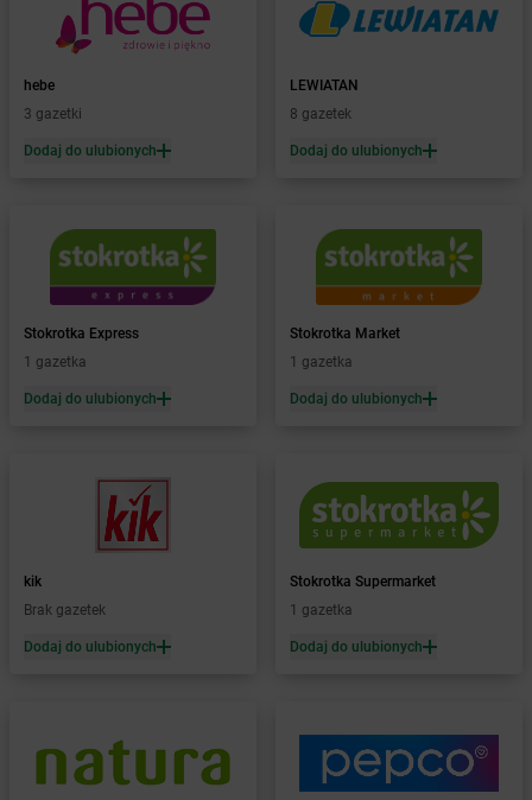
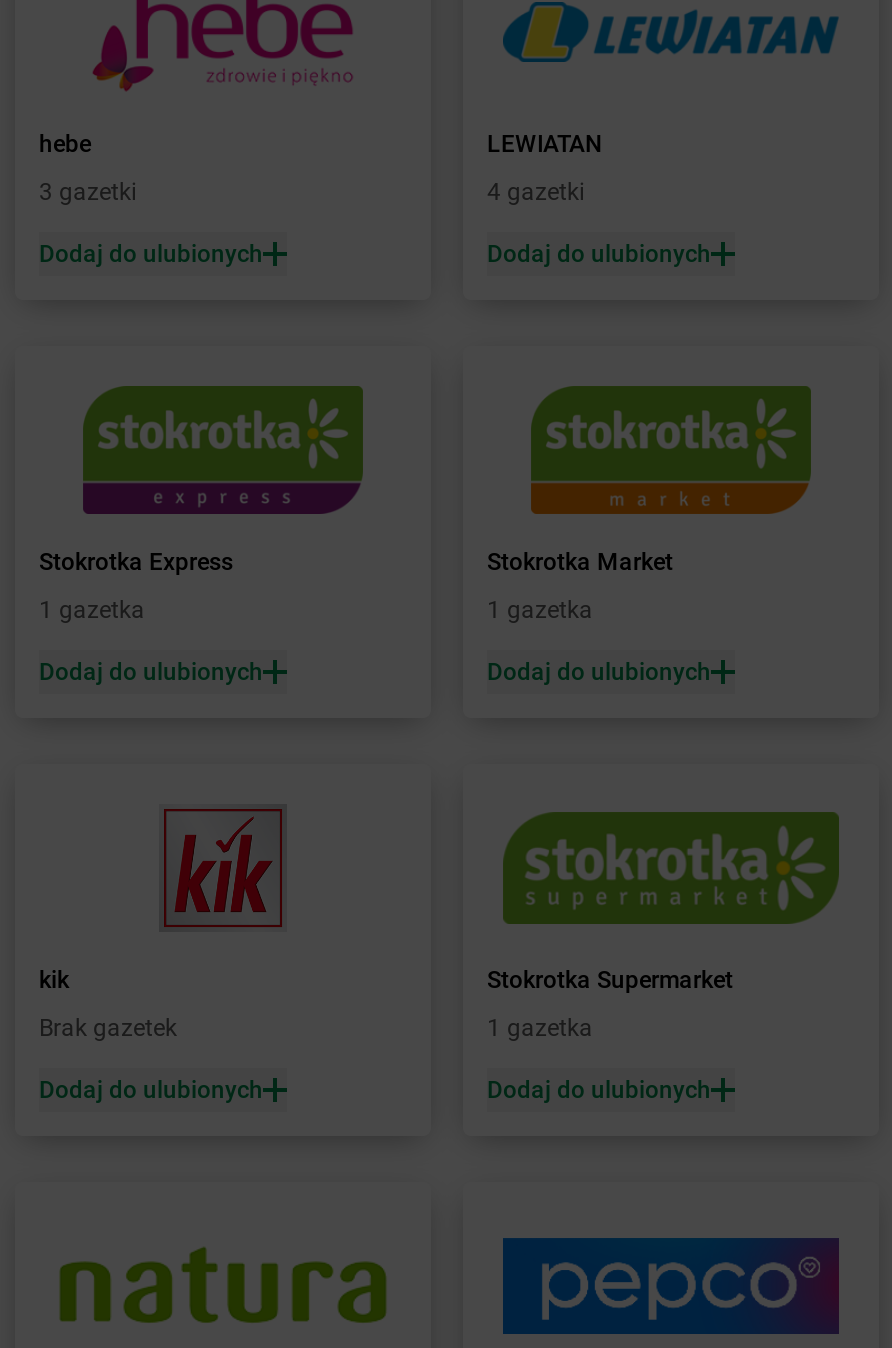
[290,106,351,122] 8 gazetek -> [487,178,585,206] 4 gazetki

